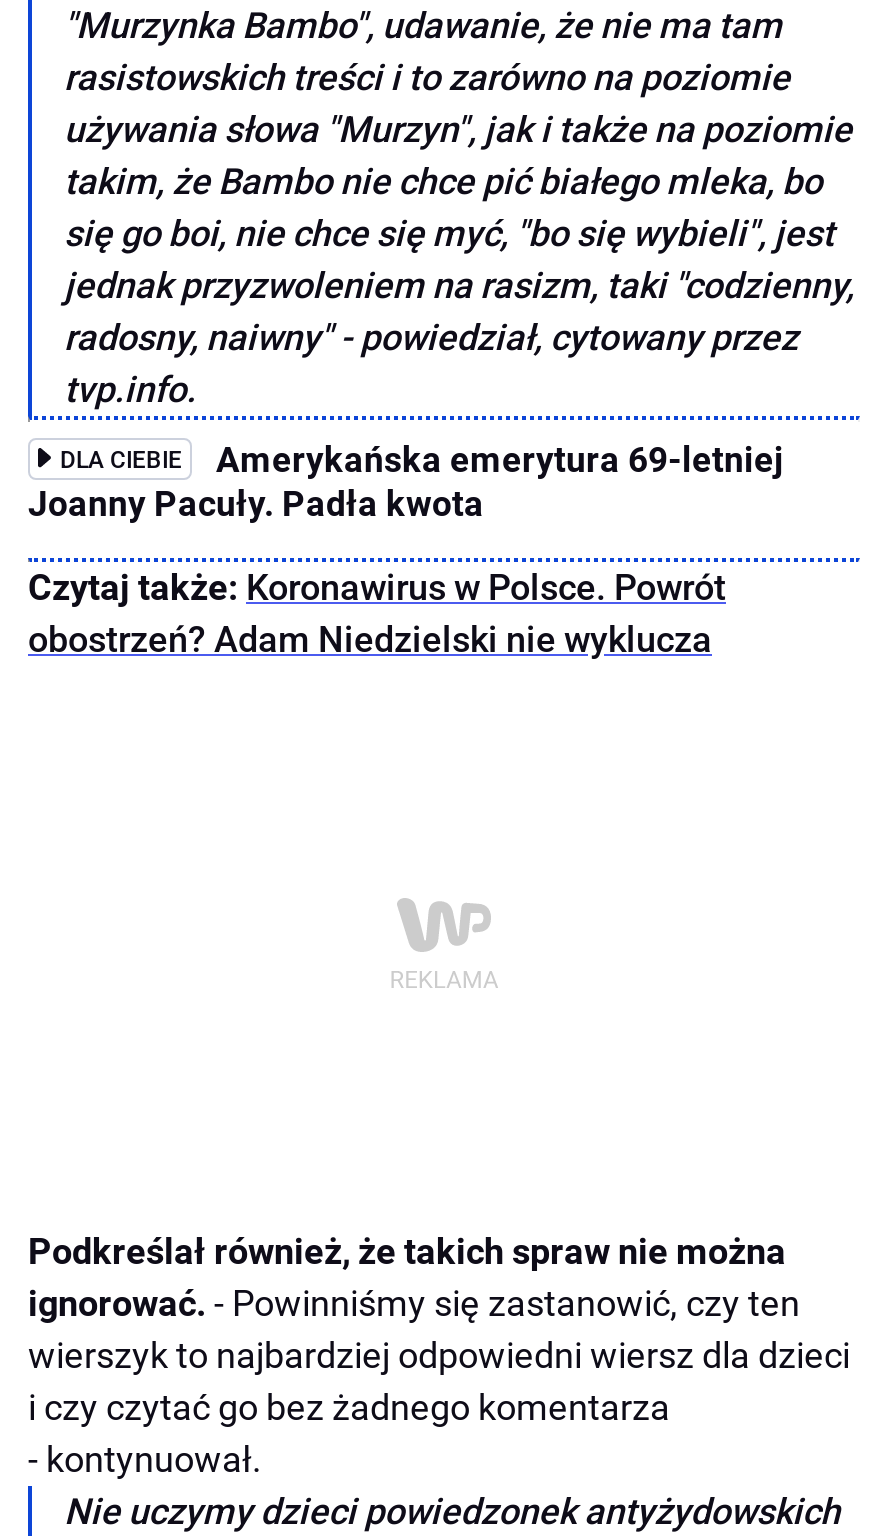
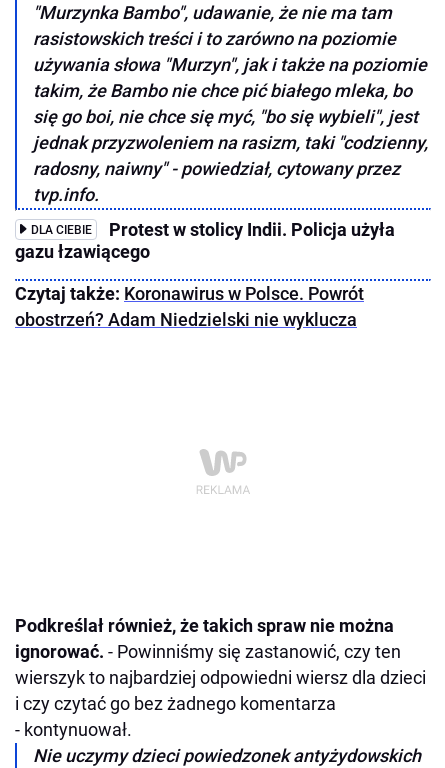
[28,439,784,523] Amerykańska emerytura 69-letniej | Joanny Pacuły. Padła kwota -> [15,219,395,261] Protest w stolicy Indii. Policja użyła | gazu łzawiącego

